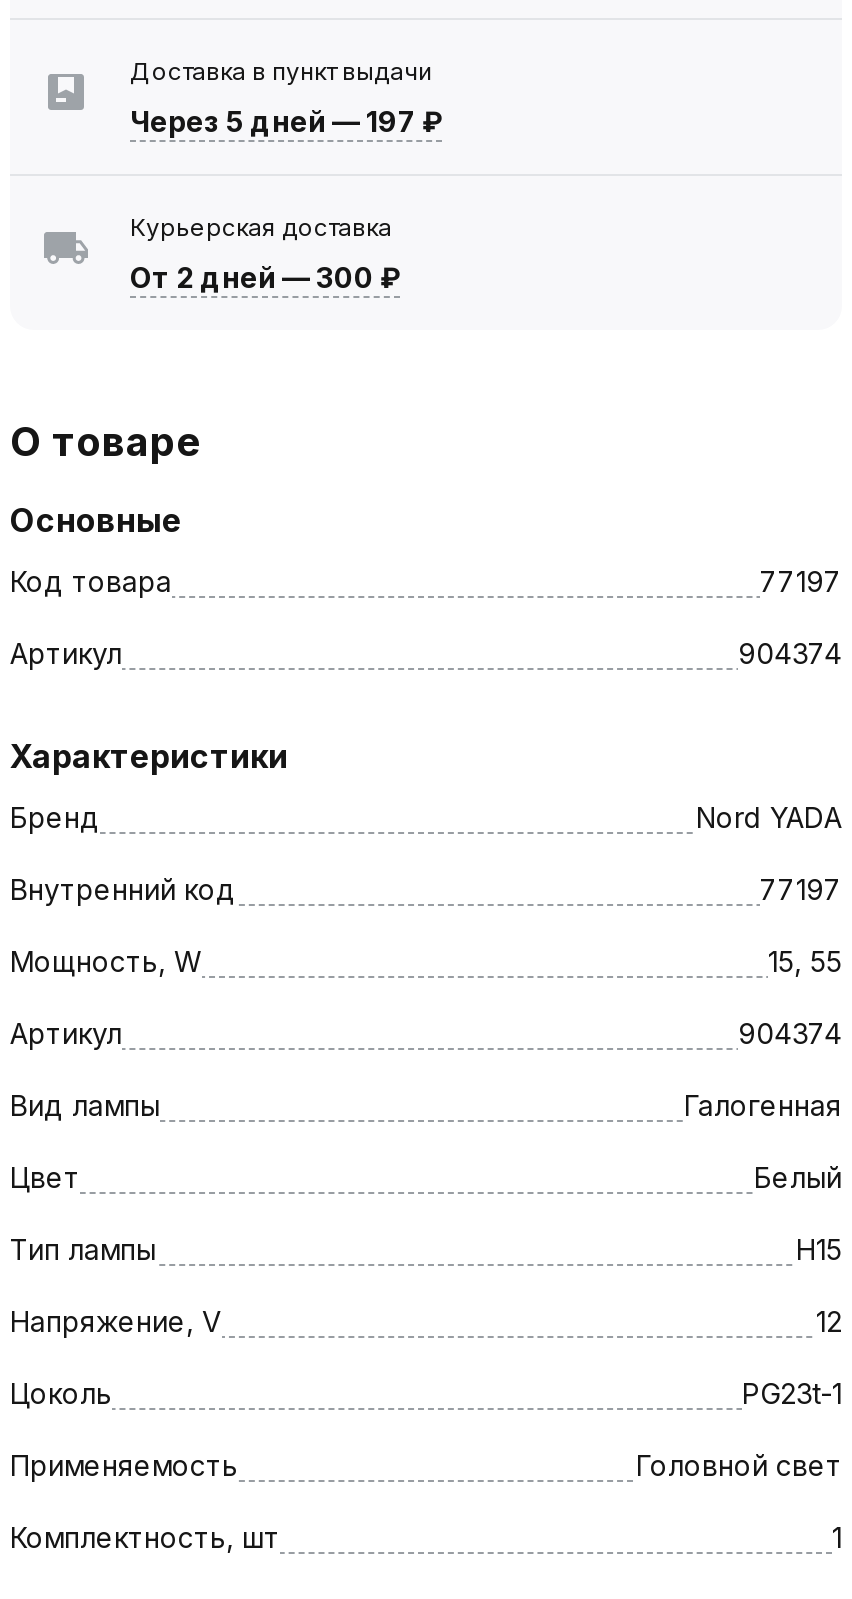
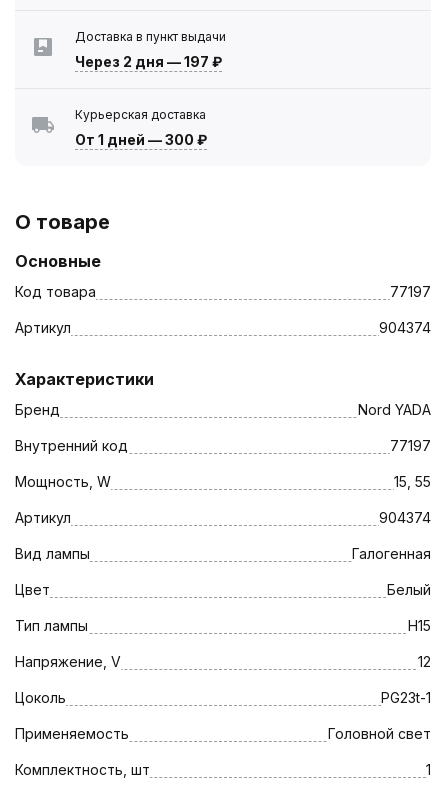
[130,104,442,138] Через 5 дней — 197 ₽ -> [75,53,222,70] Через 2 дня — 197 ₽
[130,260,400,294] От 2 дней — 300 ₽ -> [75,131,207,148] От 1 дней — 300 ₽

